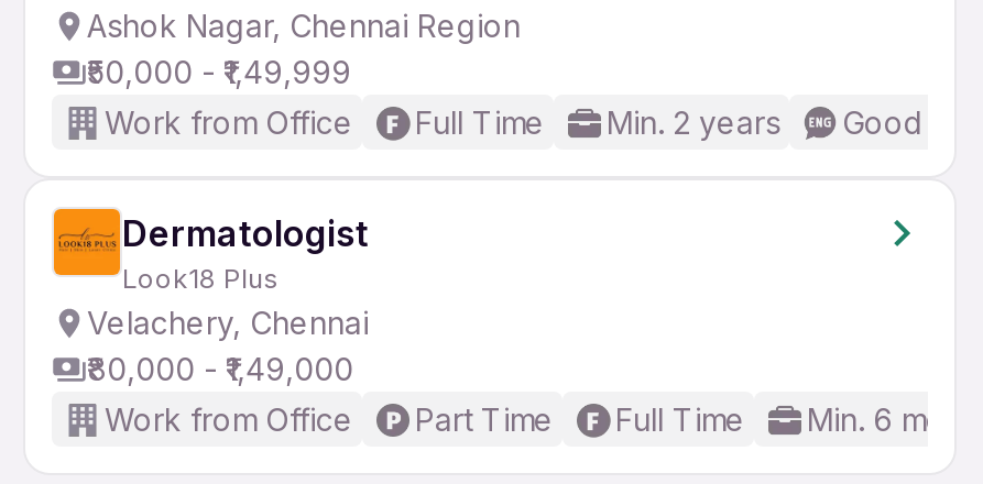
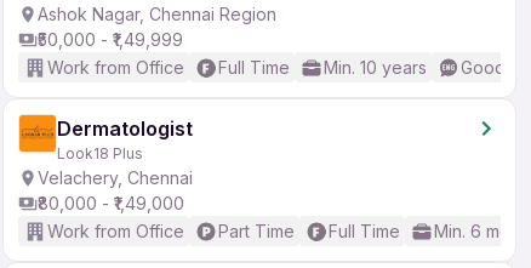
[607,103,780,141] Min. 2 years -> [324,57,427,78] Min. 10 years

